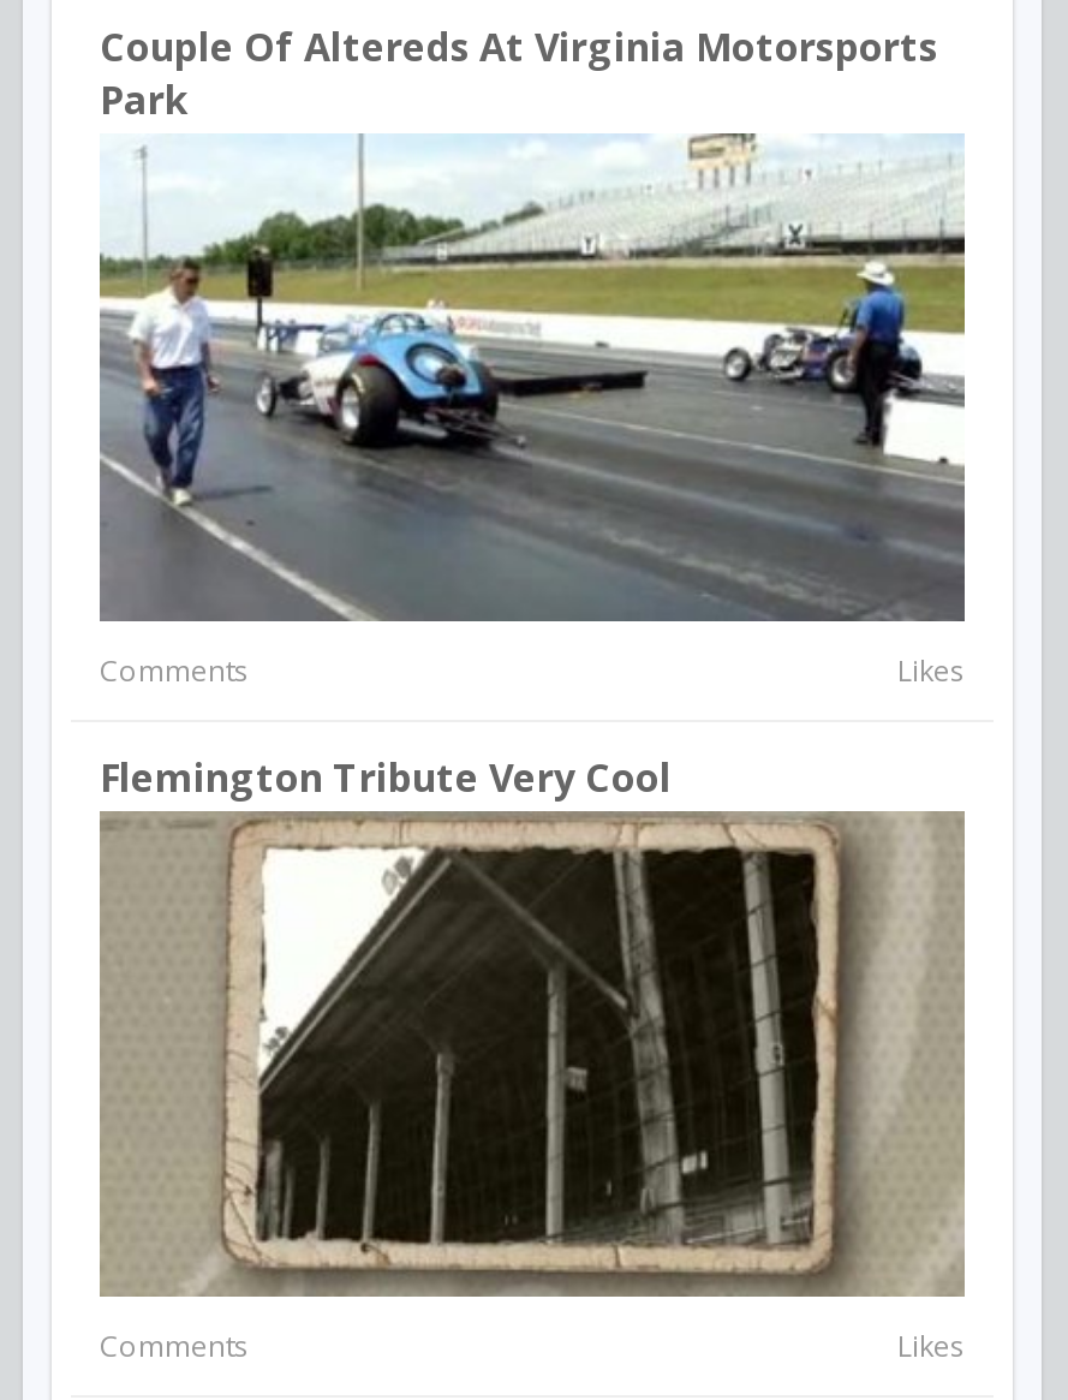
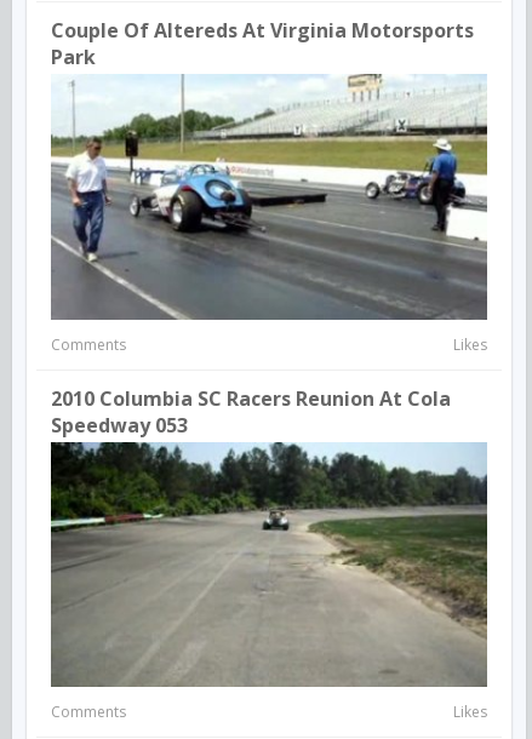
[100,750,672,803] Flemington Tribute Very Cool -> [51,385,451,438] 2010 Columbia SC Racers Reunion At Cola | Speedway 053
[100,811,965,1297] [image] -> [51,442,487,687] [image]

